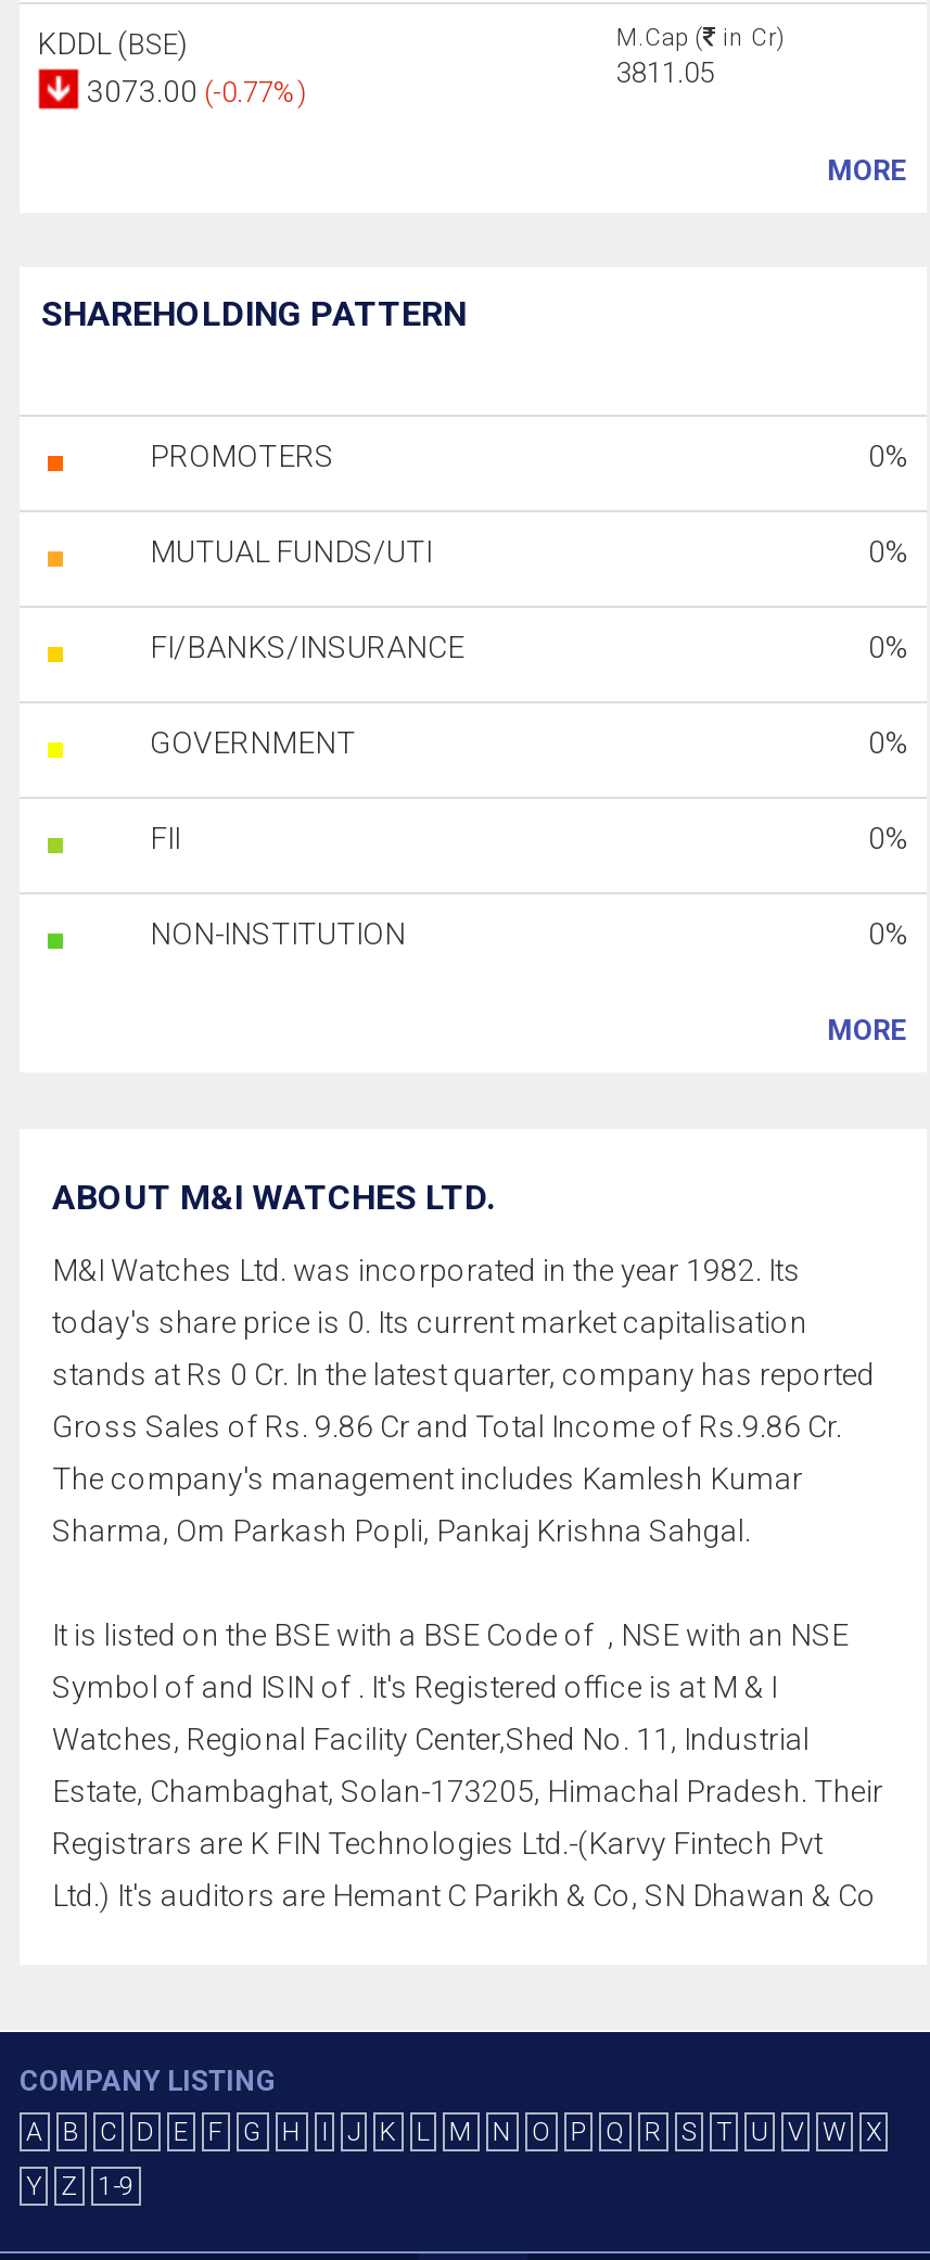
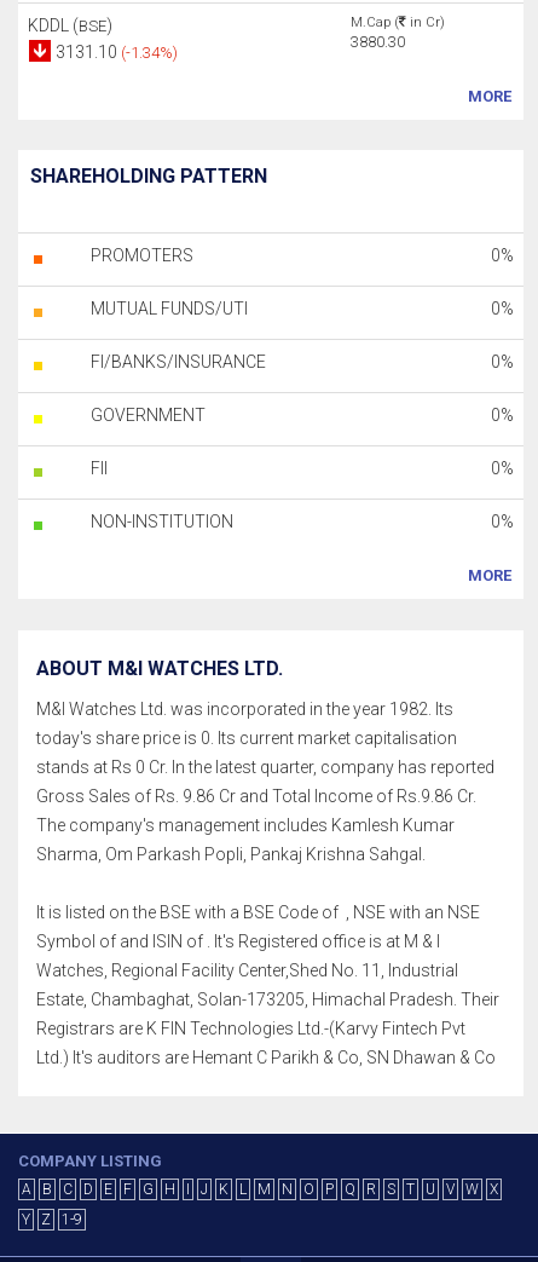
[616,56,714,89] 3811.05 -> [351,33,405,51] 3880.30
[80,74,306,109] 3073.00 (-0.77%) -> [52,42,178,62] 3131.10 (-1.34%)

